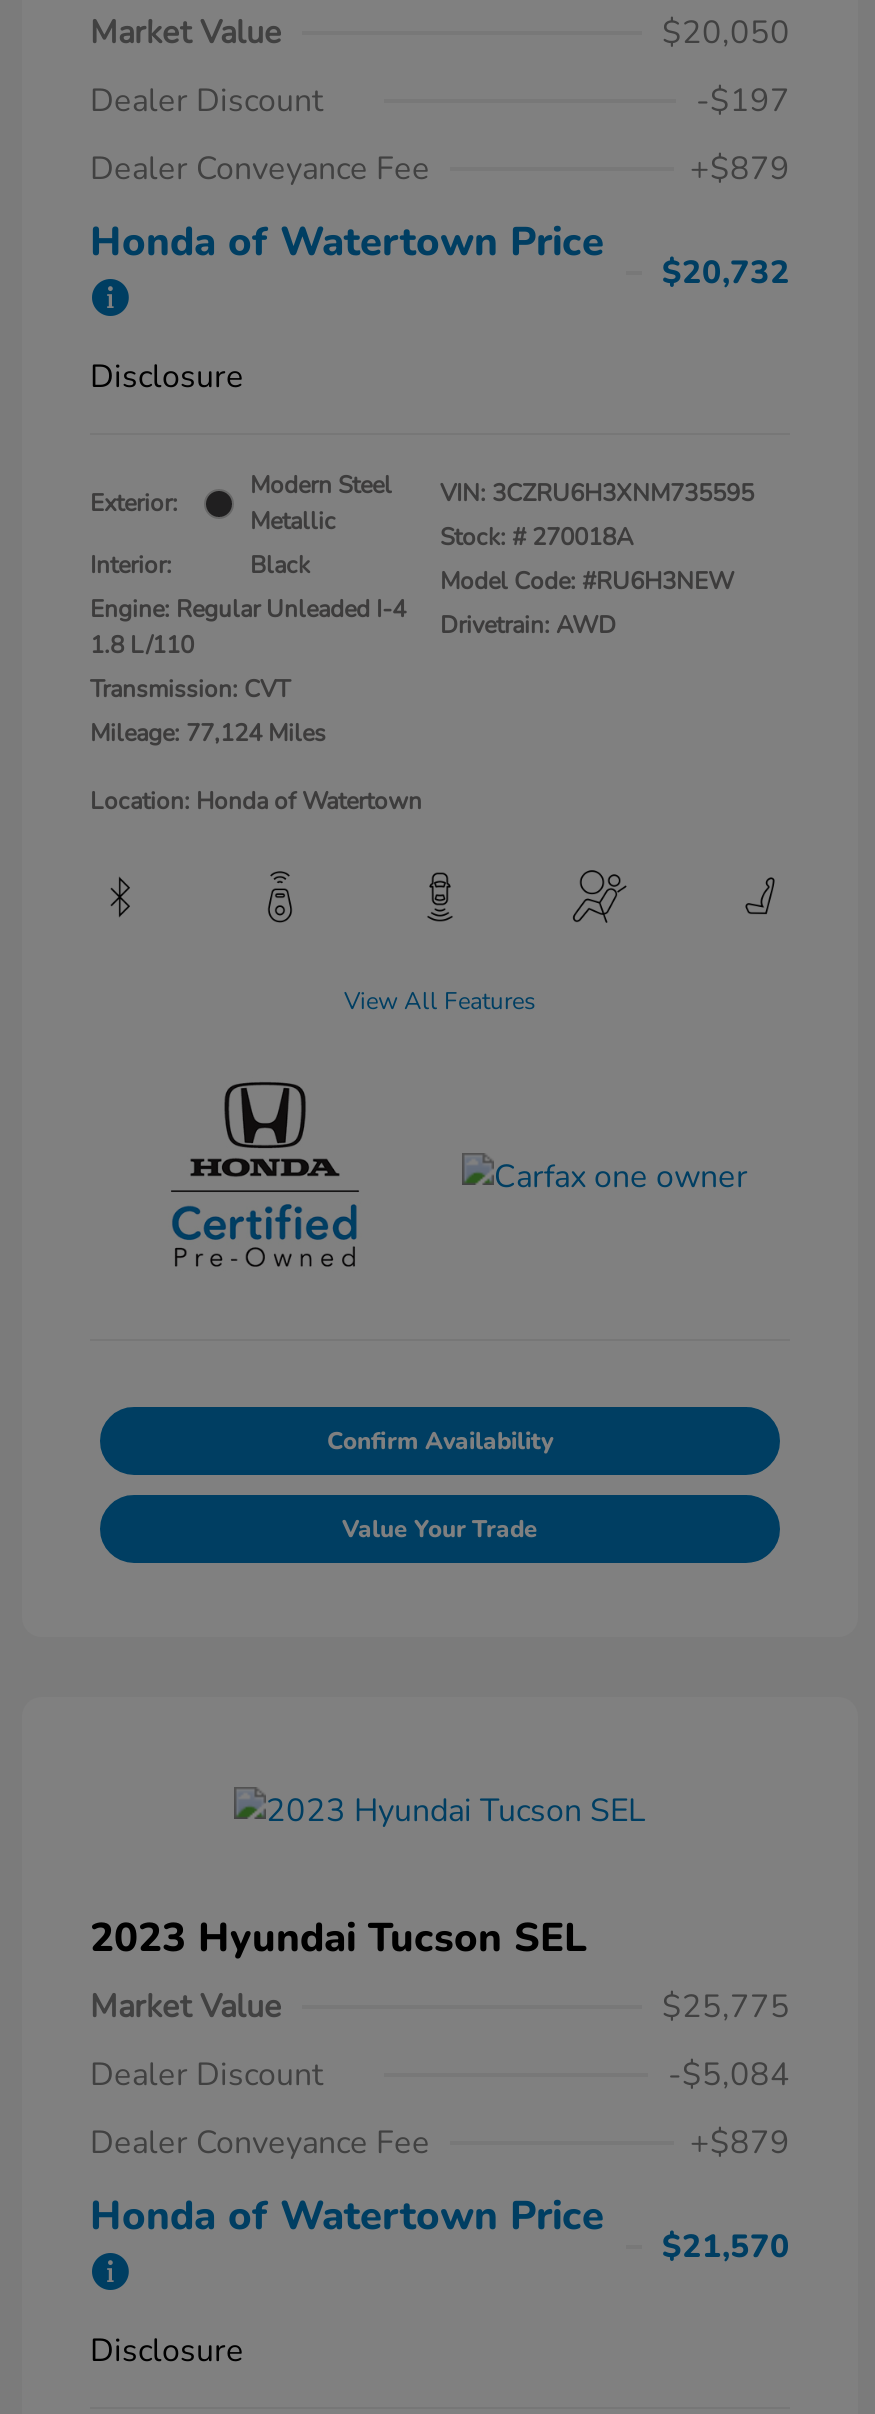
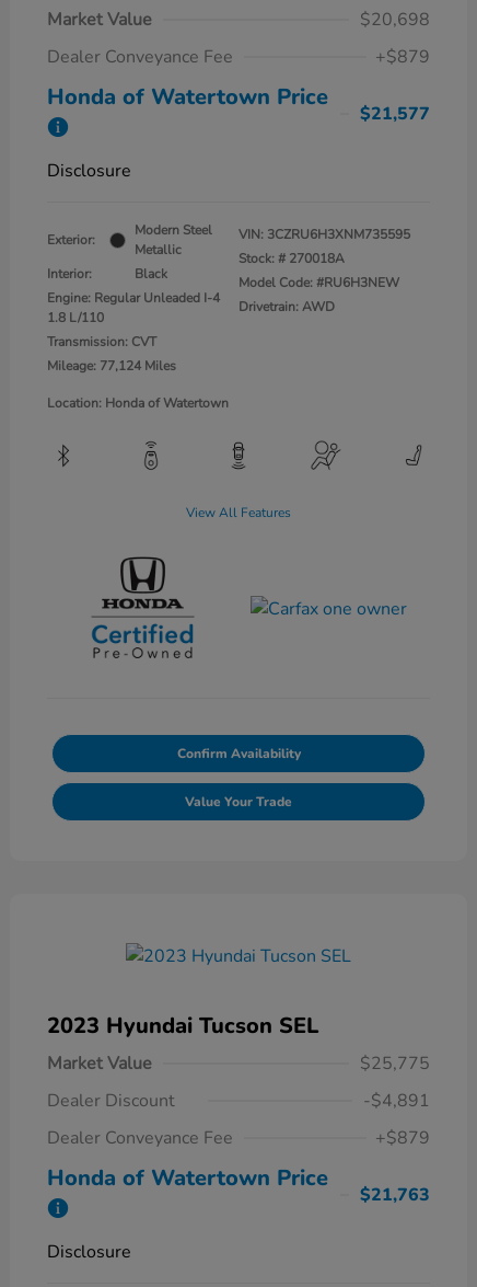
[90,11,790,123] $20,050 | Dealer Discount | -$197 -> [360,8,430,32] $20,698
[662,251,790,295] $20,732 -> [360,102,430,126] $21,577
[668,2053,790,2097] -$5,084 -> [363,1089,430,1113] -$4,891
[662,2225,790,2269] $21,570 -> [360,1183,430,1207] $21,763

